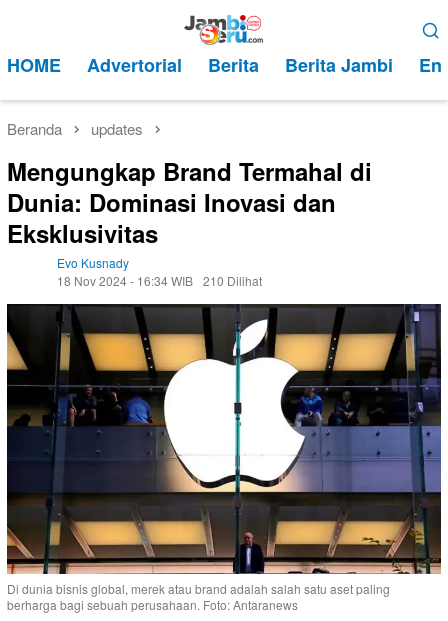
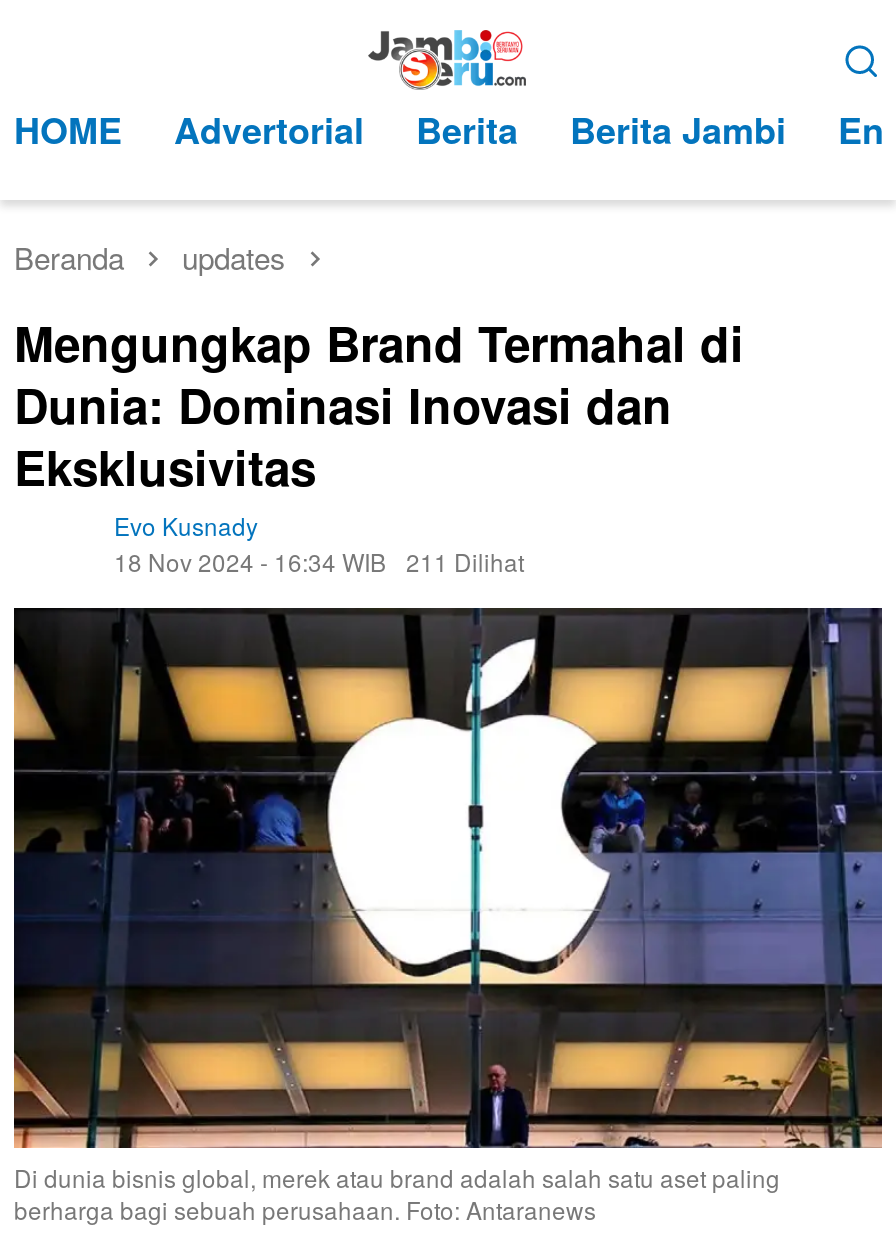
[57,272,262,289] 18 Nov 2024 - 16:34 WIB 210 Dilihat -> [114,544,524,578] 18 Nov 2024 - 16:34 WIB 211 Dilihat

